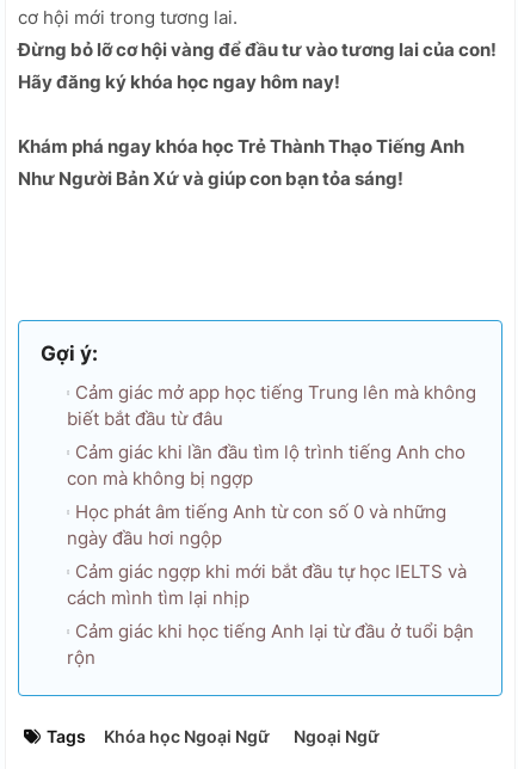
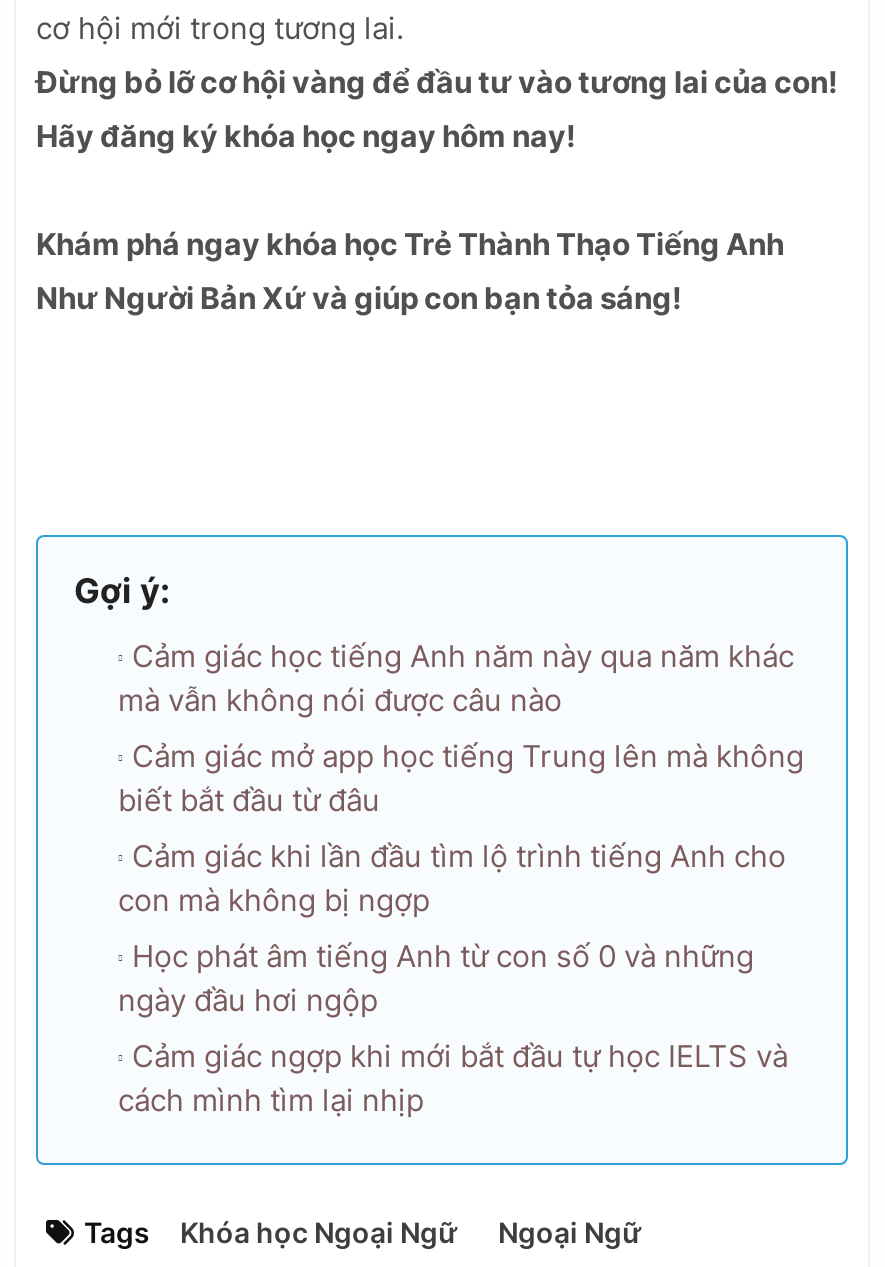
none -> [118,637,794,719] Cảm giác học tiếng Anh năm này qua năm khác | mà vẫn không nói được câu nào
moved [67,381,476,609] -> [118,737,804,1119]: Cảm giác mở app học tiếng Trung lên mà không | biết bắt đầu từ đâu | Cảm giác khi lần đầu tìm lộ trình tiếng Anh cho | con mà không bị ngợp | Học phát âm tiếng Anh từ con số 0 và những | ngày đầu hơi ngộp | Cảm giác ngợp khi mới bắt đầu tự học IELTS và | cách mình tìm lại nhịp
[67,620,474,669] Cảm giác khi học tiếng Anh lại từ đầu ở tuổi bận | rộn -> none

